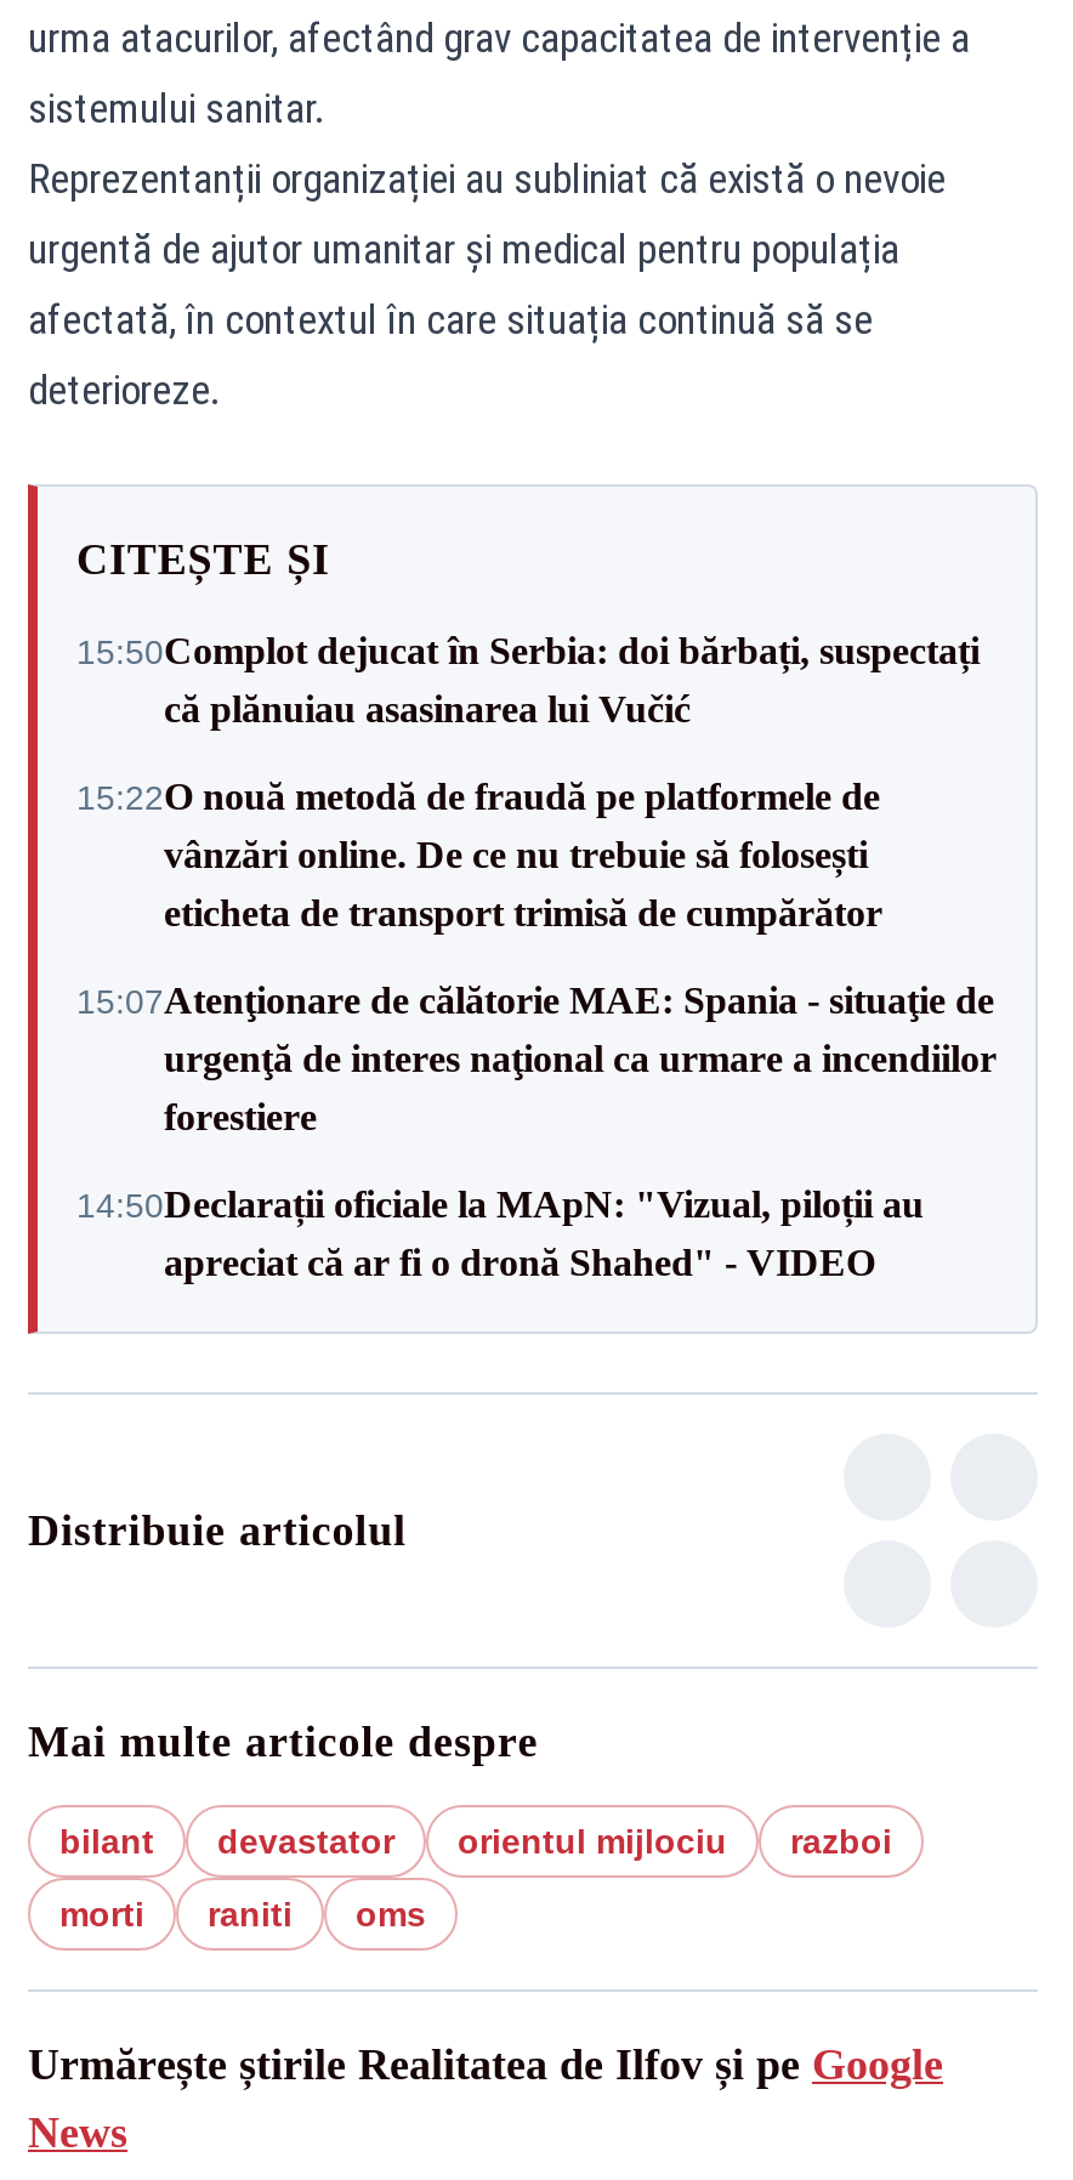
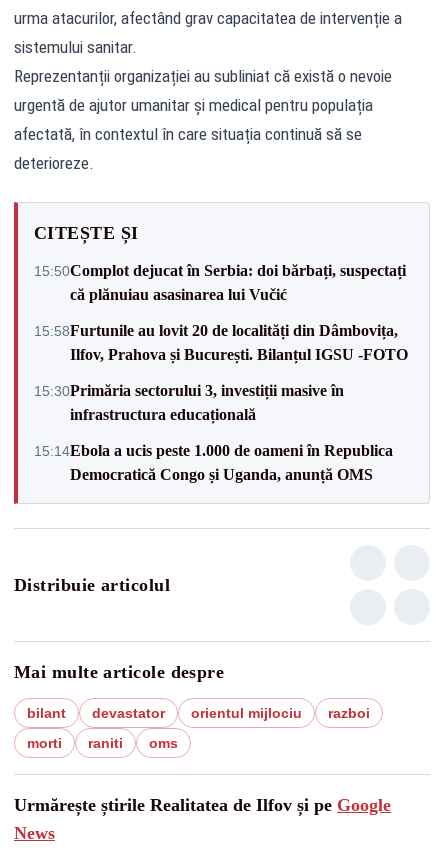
[76,776,882,933] 15:22O nouă metodă de fraudă pe platformele de | vânzări online. De ce nu trebuie să folosești | eticheta de transport trimisă de cumpărător -> [34,321,408,362] 15:58Furtunile au lovit 20 de localități din Dâmbovița, | Ilfov, Prahova și București. Bilanțul IGSU -FOTO
[76,980,997,1137] 15:07Atenţionare de călătorie MAE: Spania - situaţie de | urgenţă de interes naţional ca urmare a incendiilor | forestiere -> [34,381,344,422] 15:30Primăria sectorului 3, investiții masive în | infrastructura educațională
[76,1183,924,1283] 14:50Declarații oficiale la MApN: "Vizual, piloții au | apreciat că ar fi o dronă Shahed" - VIDEO -> [34,441,393,482] 15:14Ebola a ucis peste 1.000 de oameni în Republica | Democratică Congo și Uganda, anunță OMS

